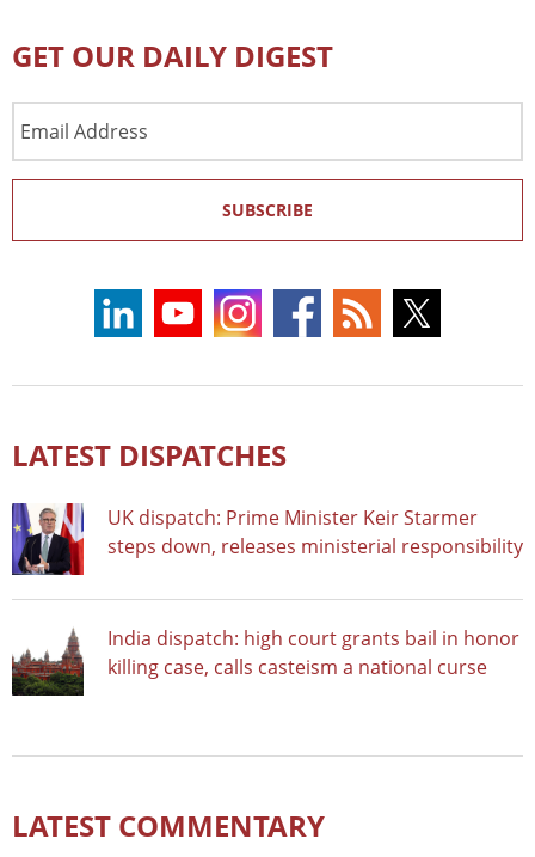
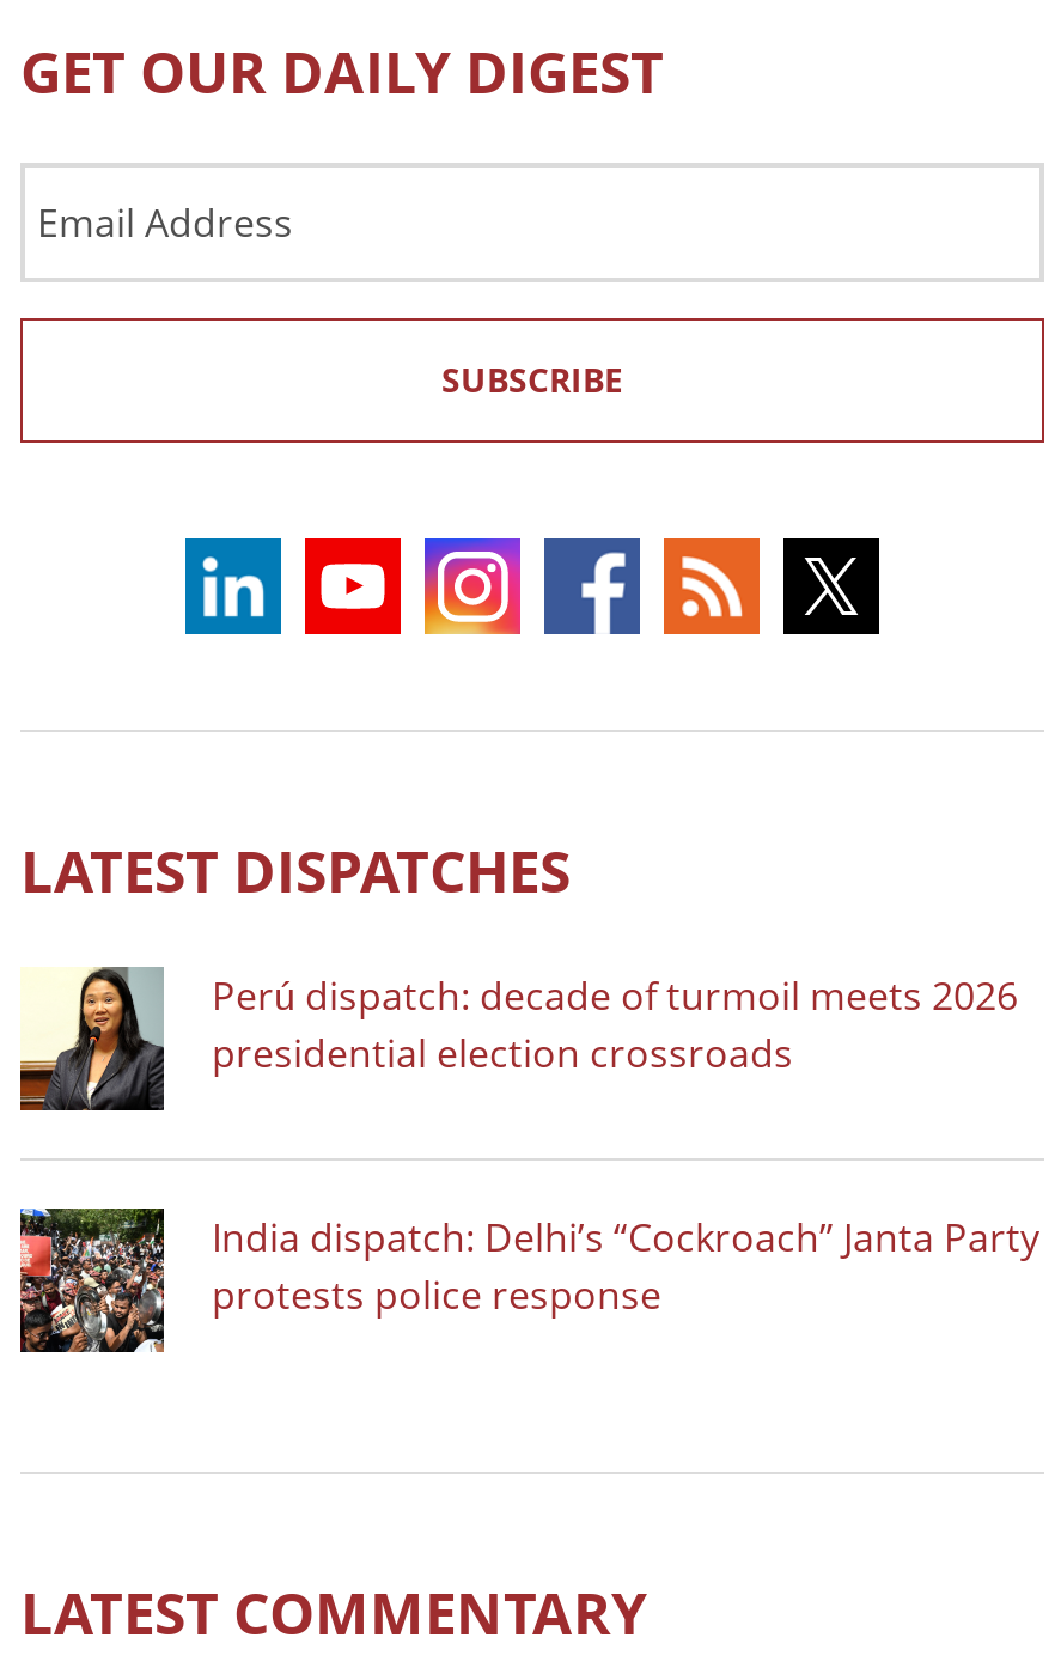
[11,502,523,576] [image] | UK dispatch: Prime Minister Keir Starmer | steps down, releases ministerial responsibility -> [18,964,1018,1113] [image] | Perú dispatch: decade of turmoil meets 2026 | presidential election crossroads
[12,624,519,697] [image] | India dispatch: high court grants bail in honor | killing case, calls casteism a national curse -> [18,1206,1039,1355] [image] | India dispatch: Delhi’s “Cockroach” Janta Party | protests police response

